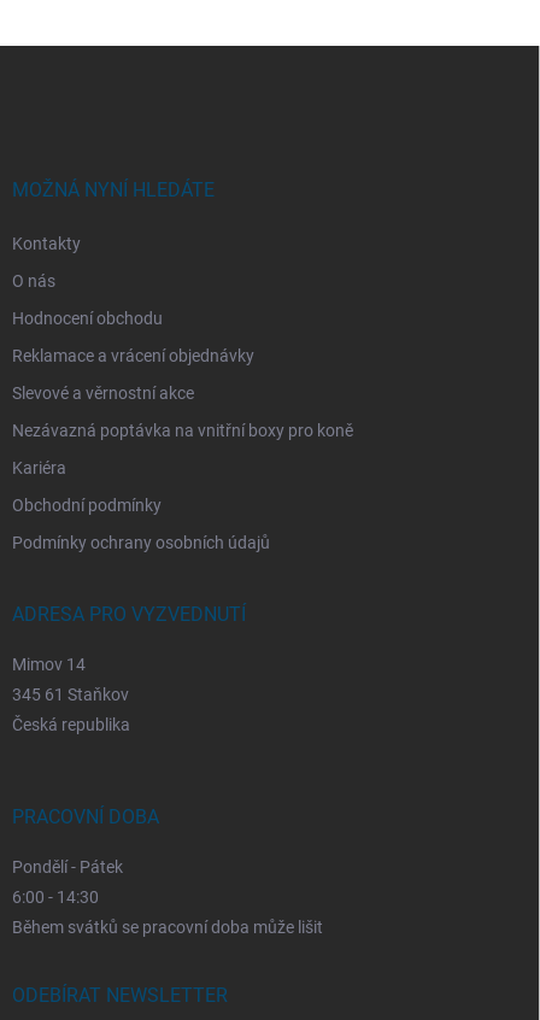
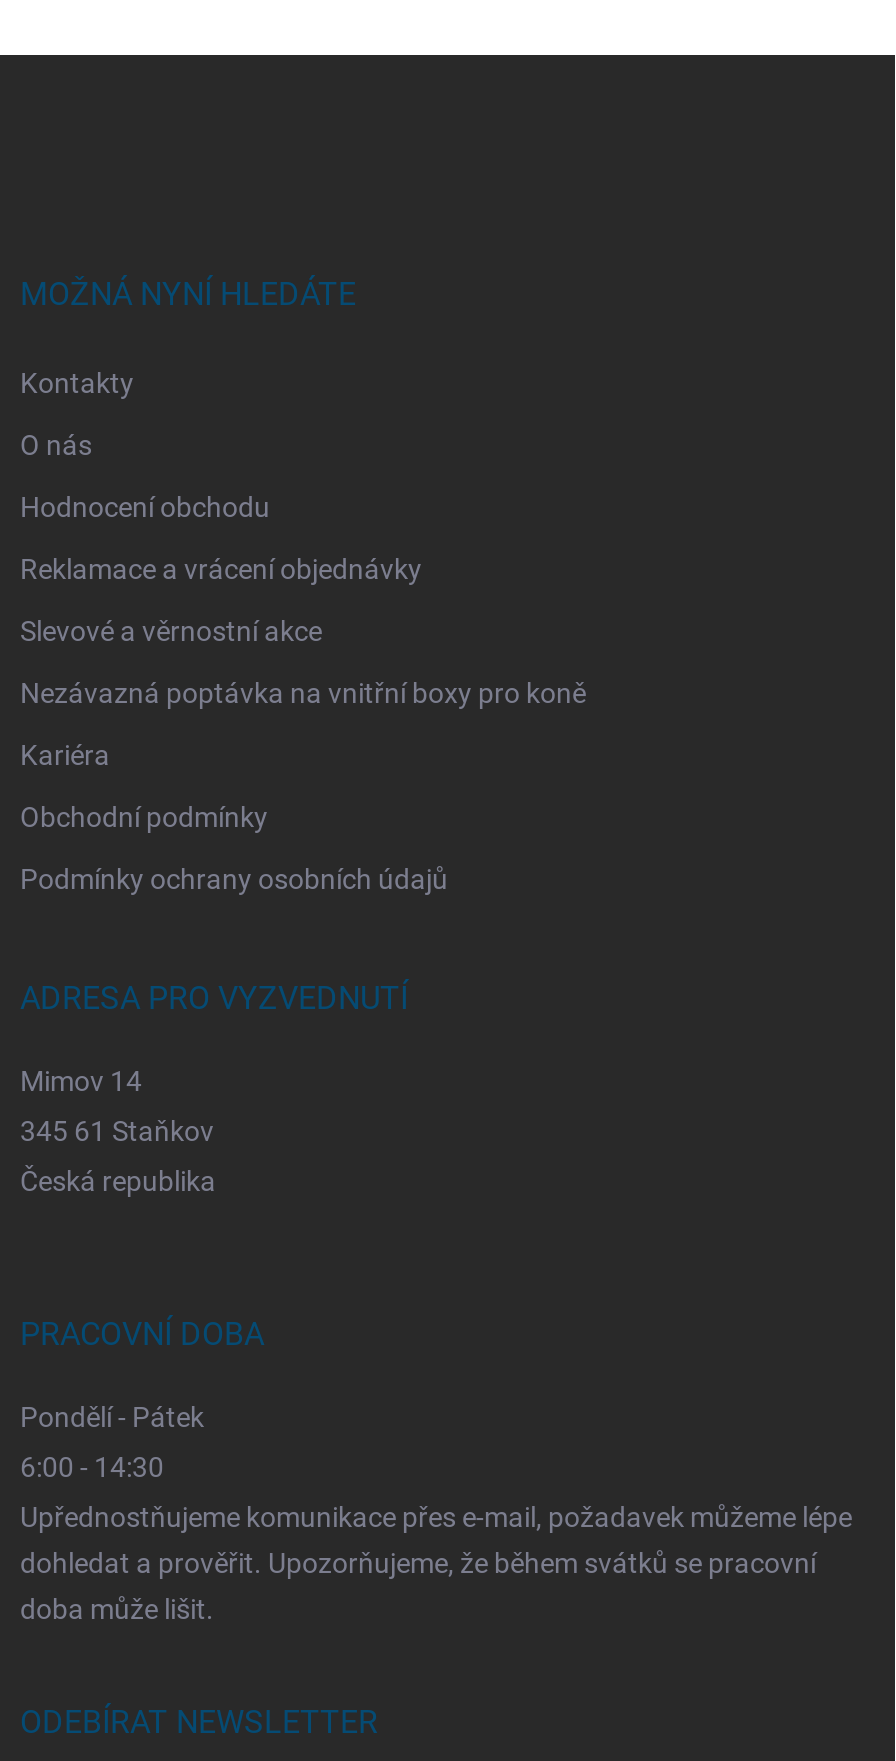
[12,918,323,937] Během svátků se pracovní doba může lišit -> [20,1501,852,1625] Upřednostňujeme komunikace přes e-mail, požadavek můžeme lépe | dohledat a prověřit. Upozorňujeme, že během svátků se pracovní | doba může lišit.

